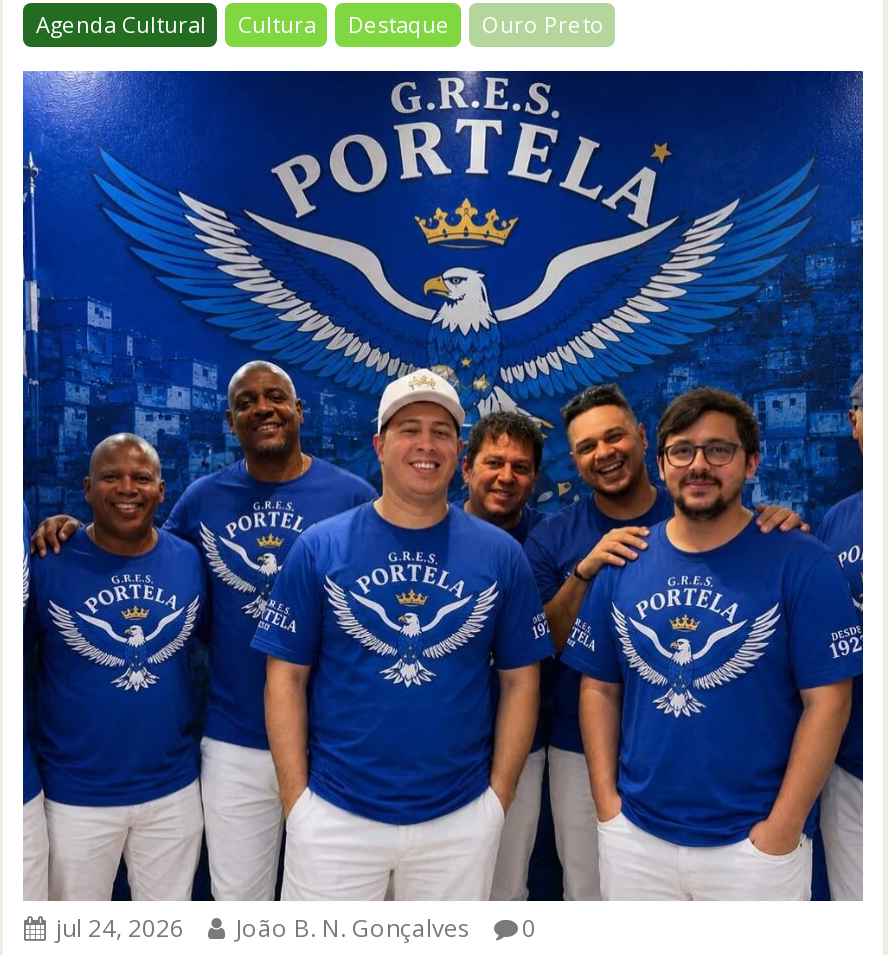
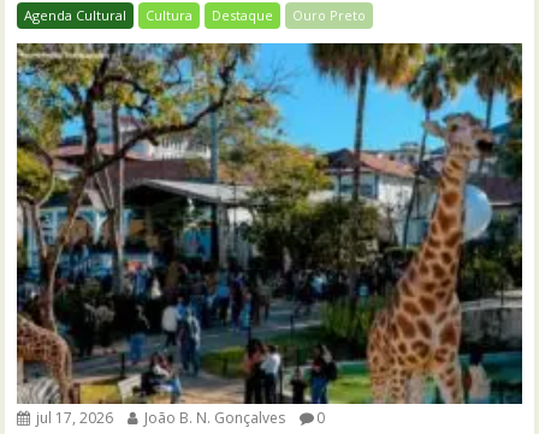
[21,69,865,945] [image] | jul 24, 2026 João B. N. Gonçalves 0 -> [16,42,523,428] [image] | jul 17, 2026 João B. N. Gonçalves 0

